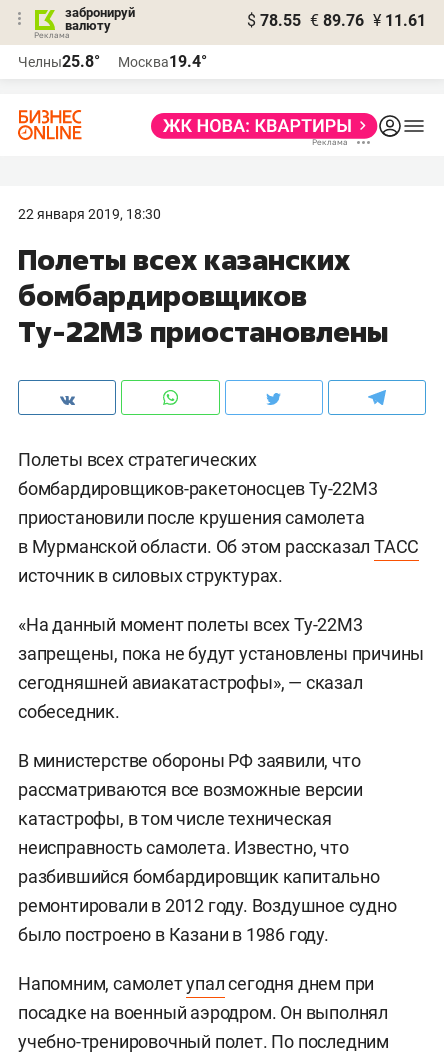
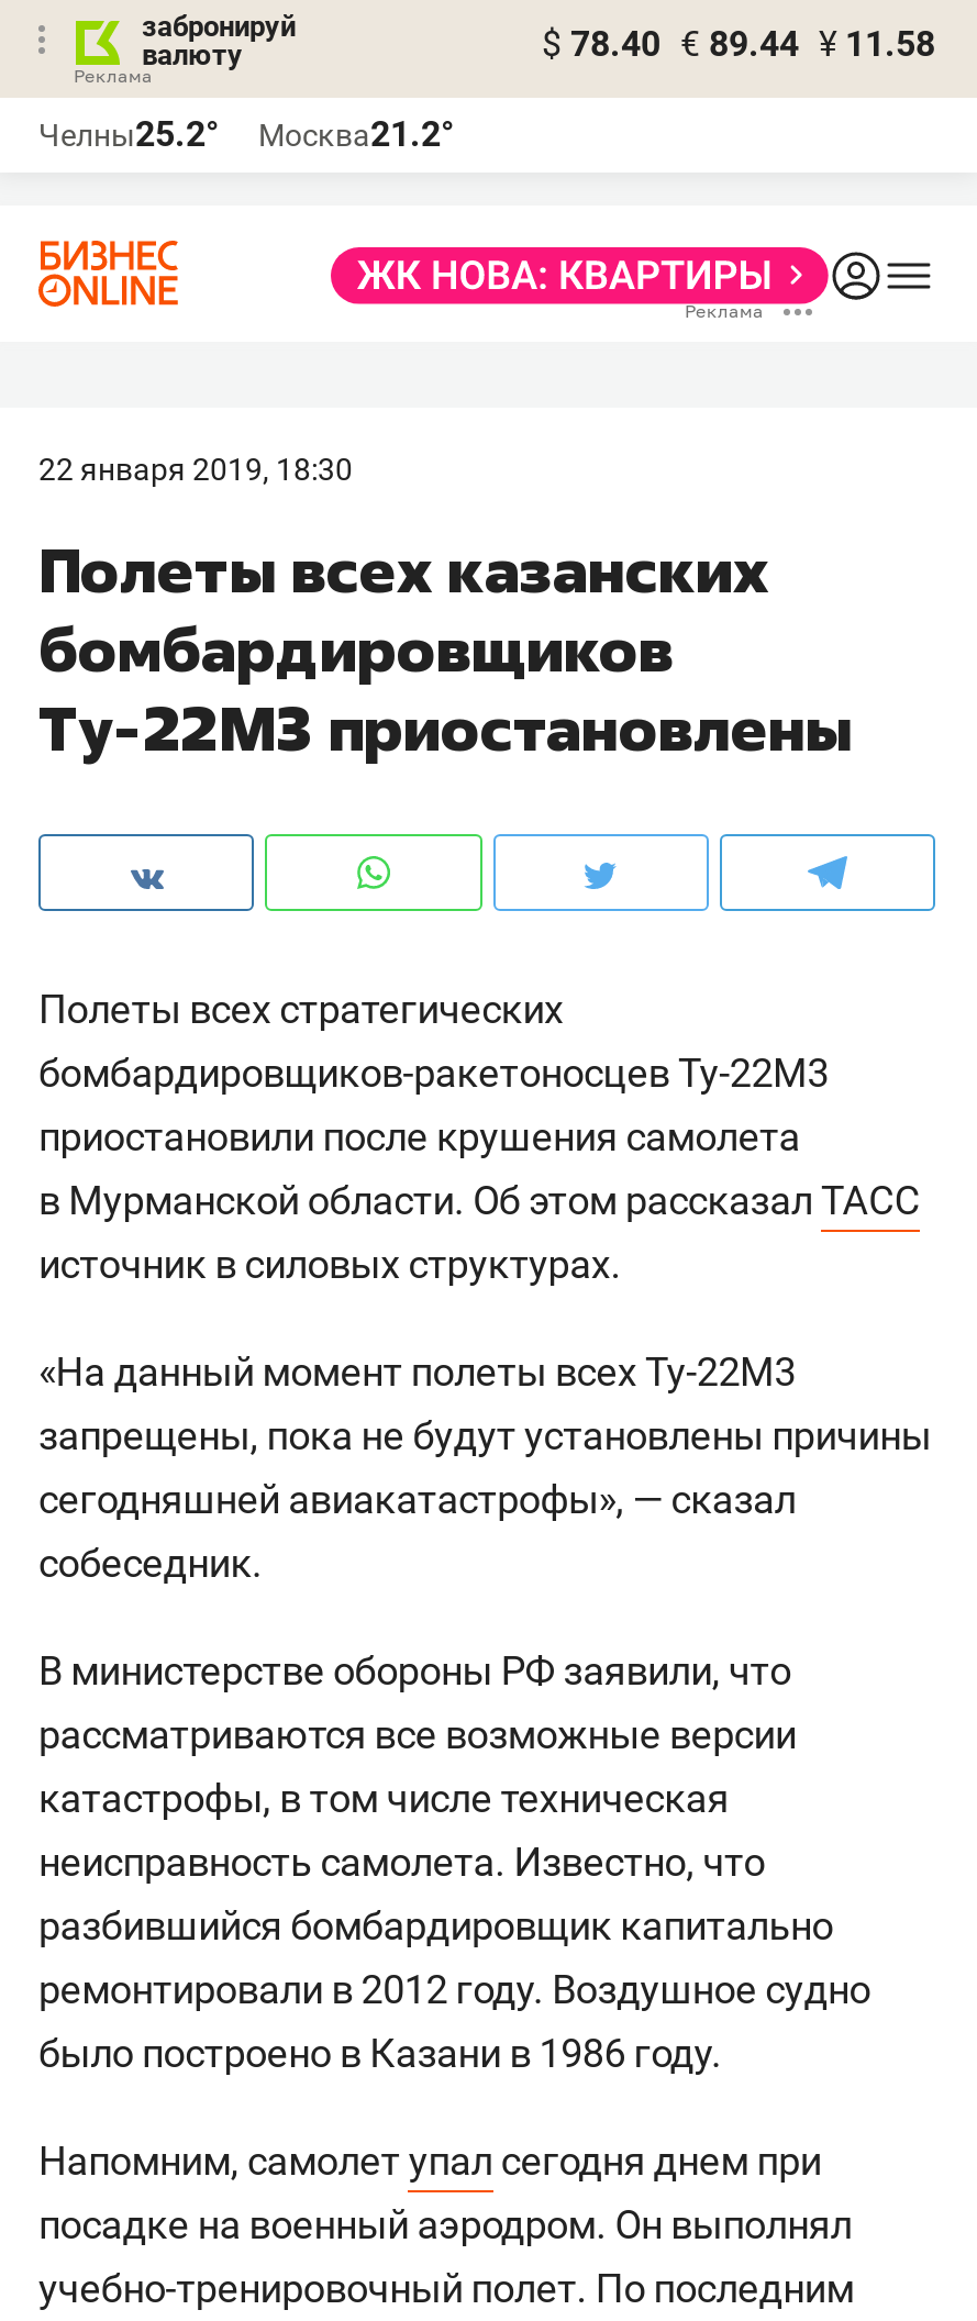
[247,11,426,30] $ 78.55 € 89.76 ¥ 11.61 -> [542,23,935,65] $ 78.40 € 89.44 ¥ 11.58
[18,52,100,71] Челны25.8° -> [38,113,219,155] Челны25.2°
[118,52,207,71] Москва19.4° -> [258,113,454,155] Москва21.2°

